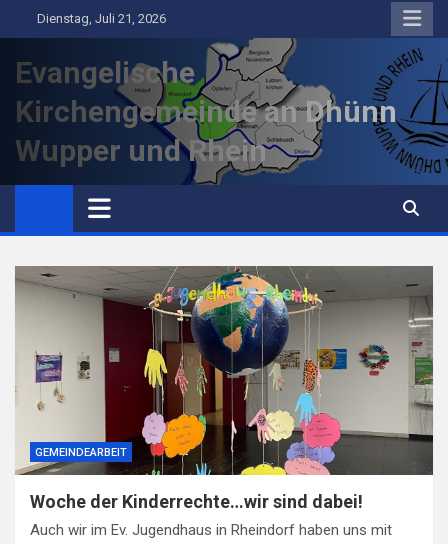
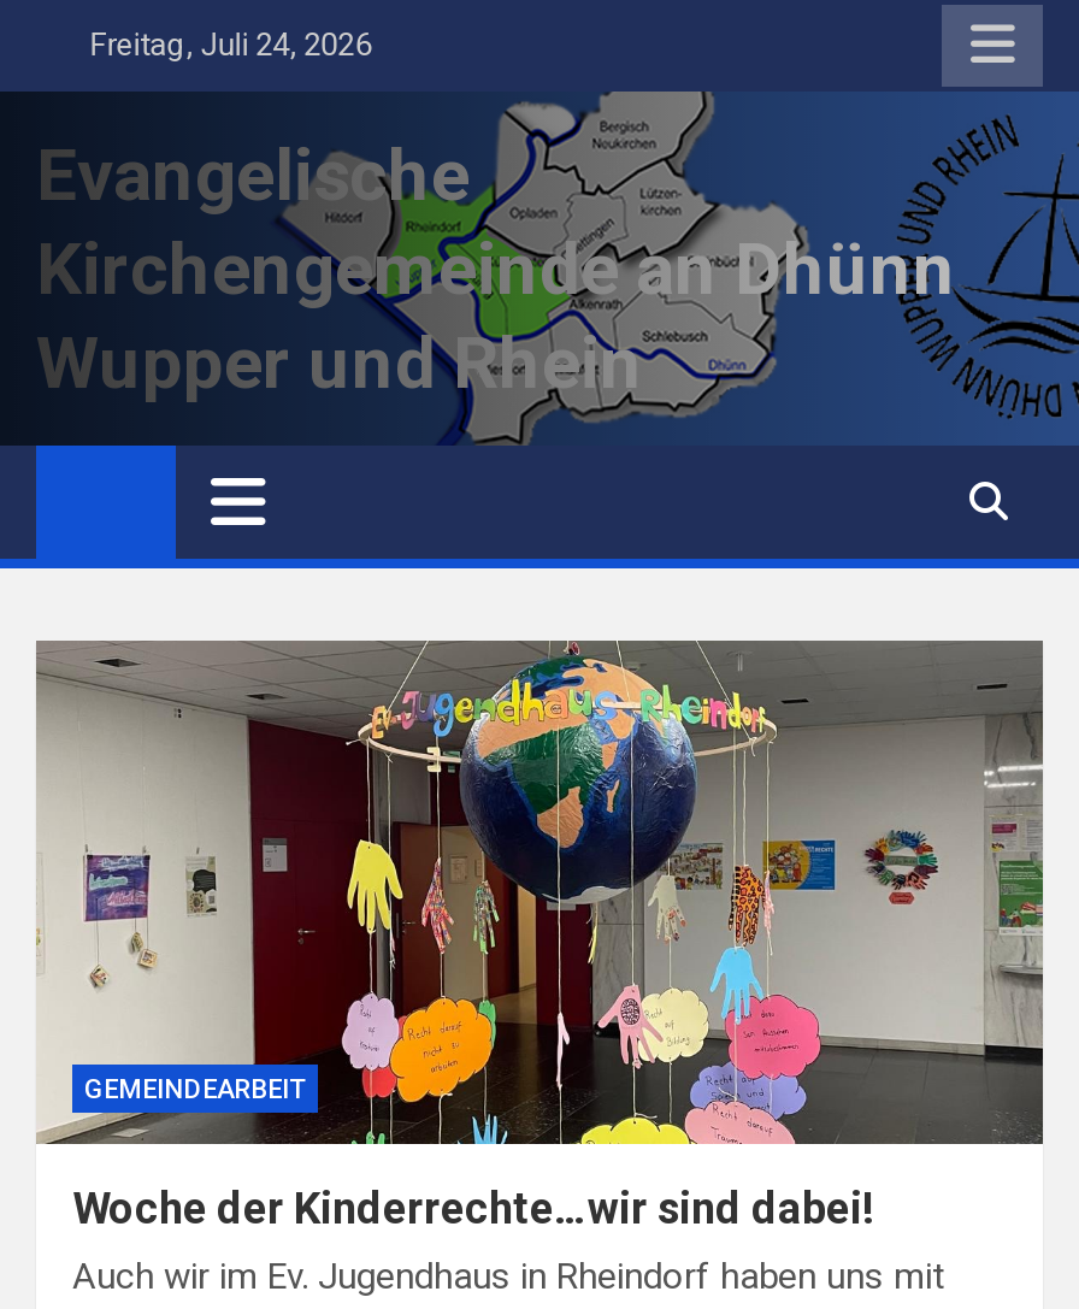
[31,11,166,26] Dienstag, Juli 21, 2026 -> [75,26,371,63] Freitag, Juli 24, 2026

